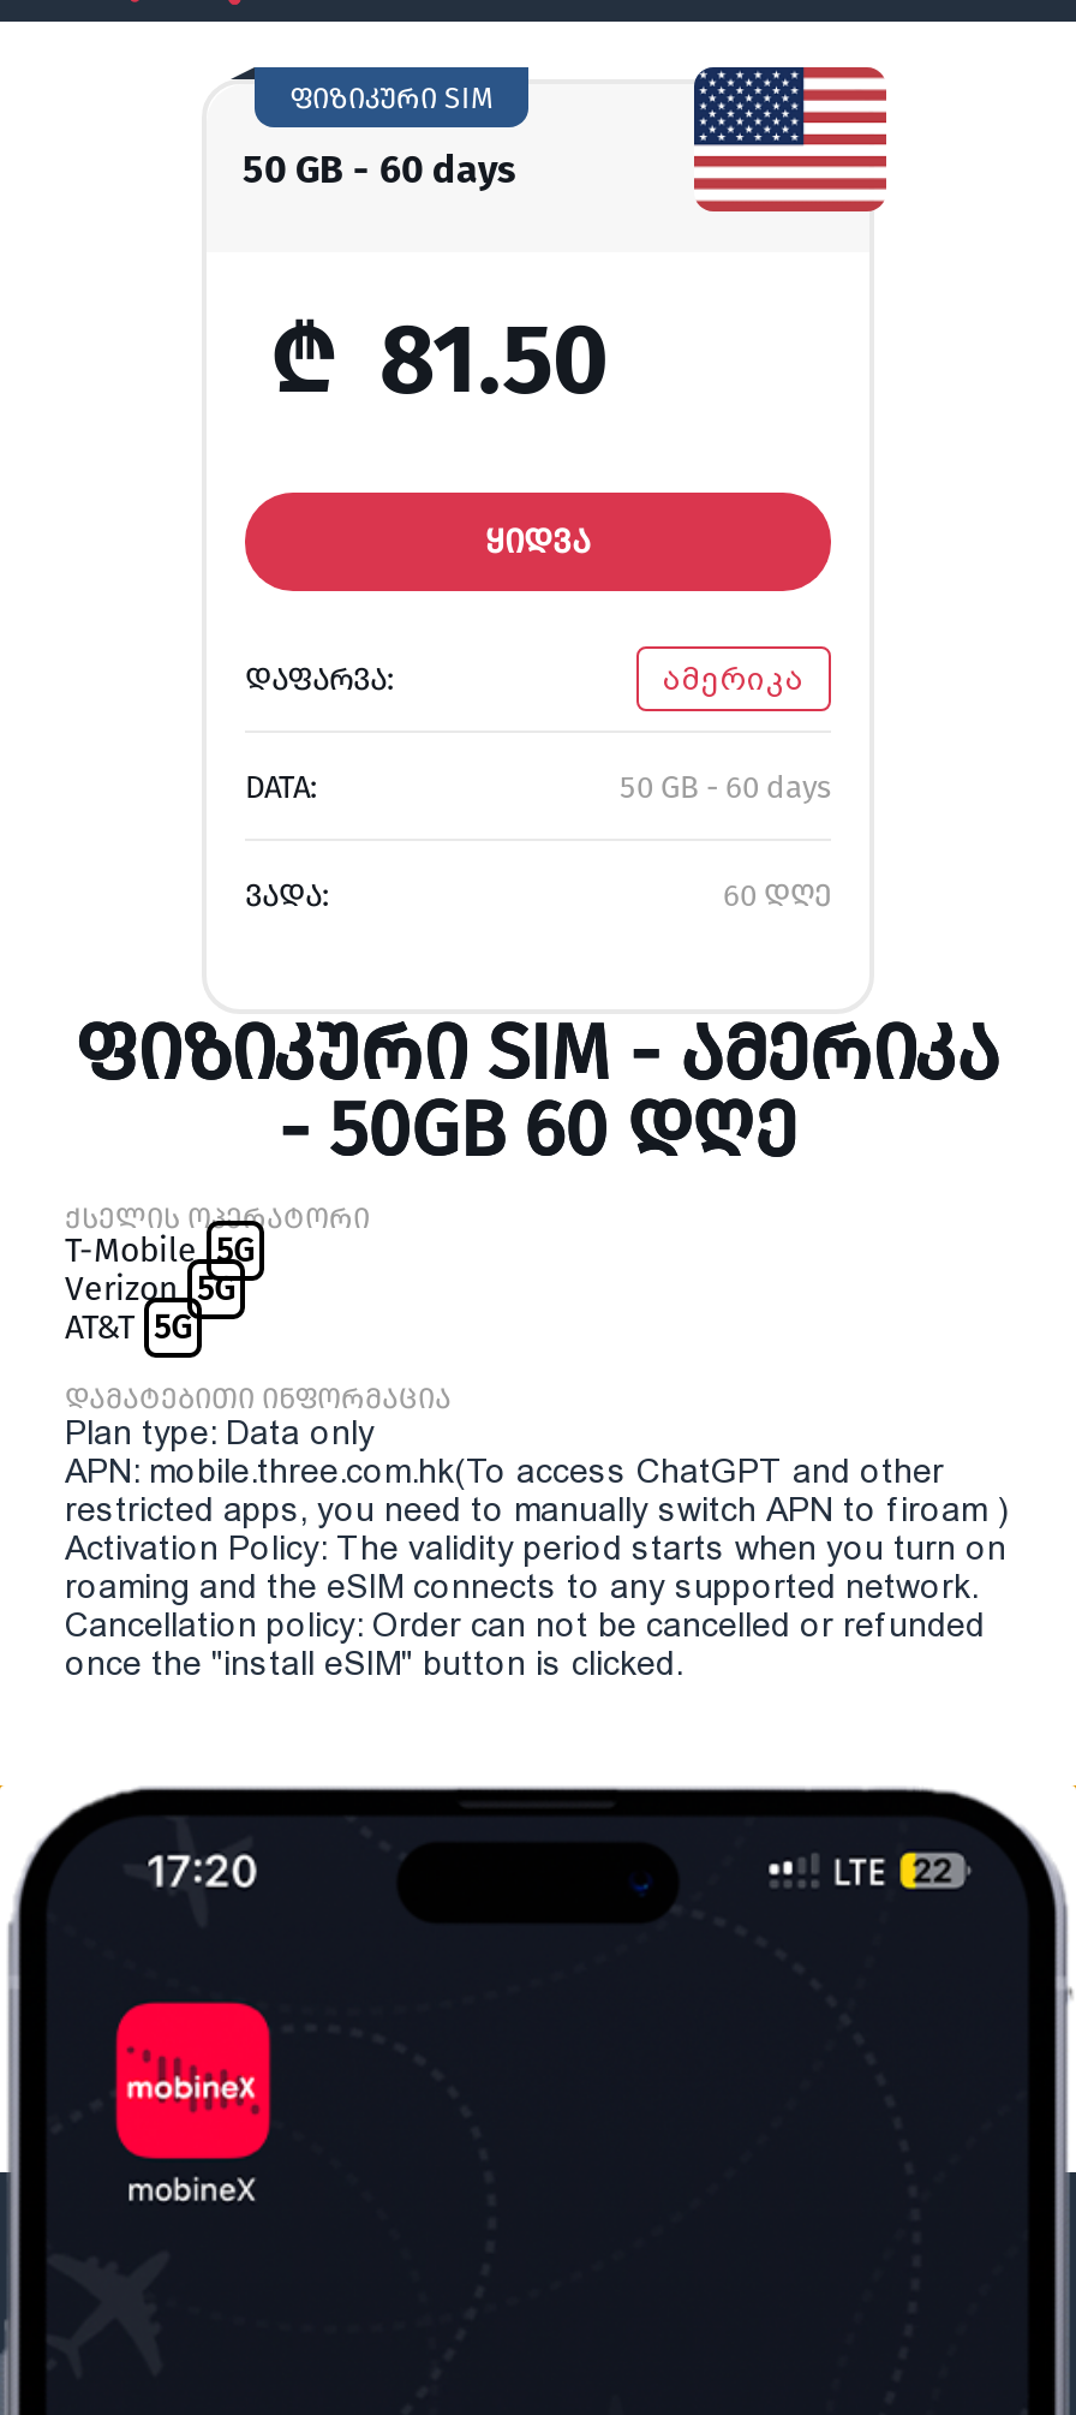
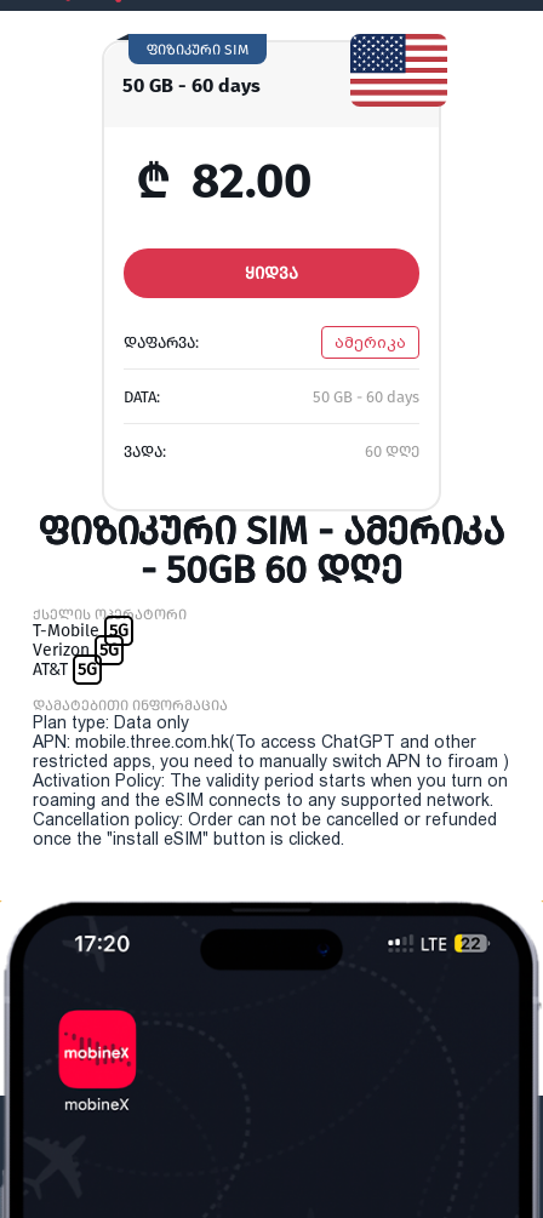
[271,303,608,418] ₾ 81.50 -> [137,153,311,211] ₾ 82.00

